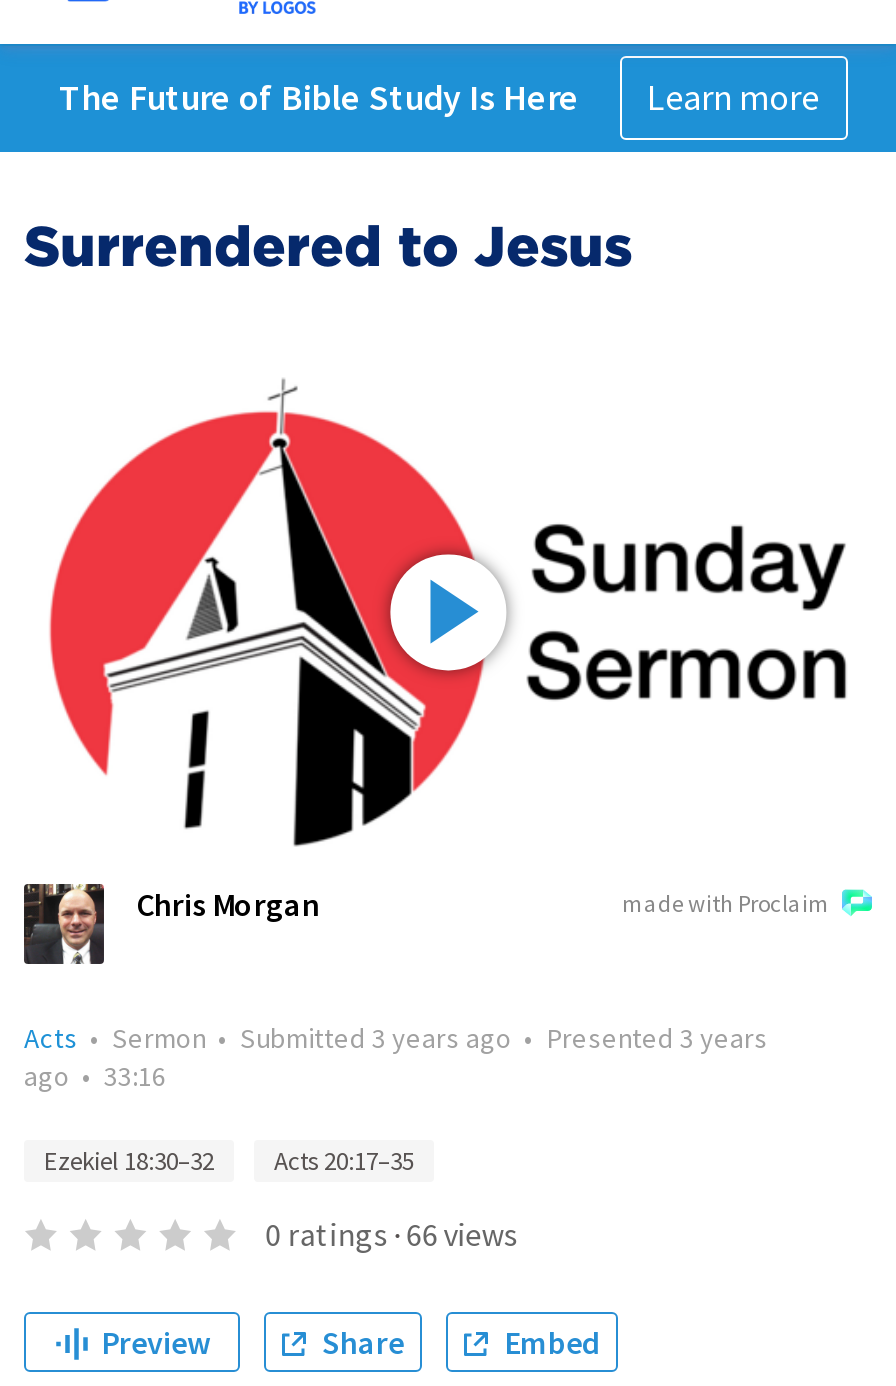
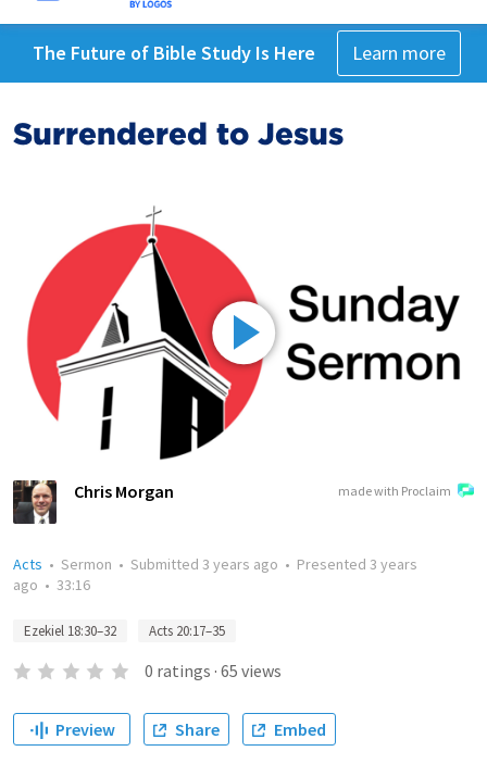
[265,1214,517,1254] 0 ratings · 66 views -> [144,660,281,681] 0 ratings · 65 views

